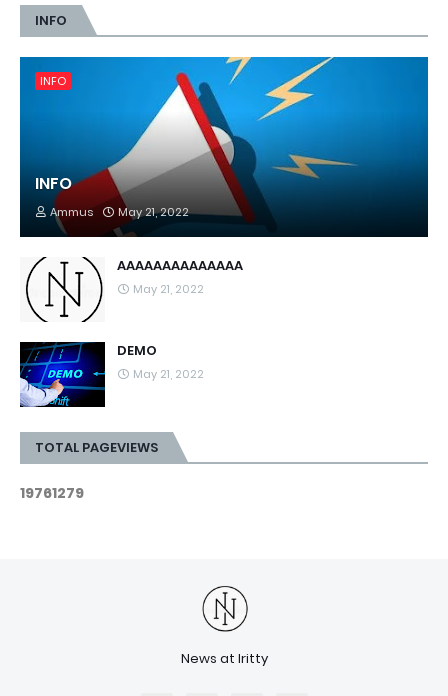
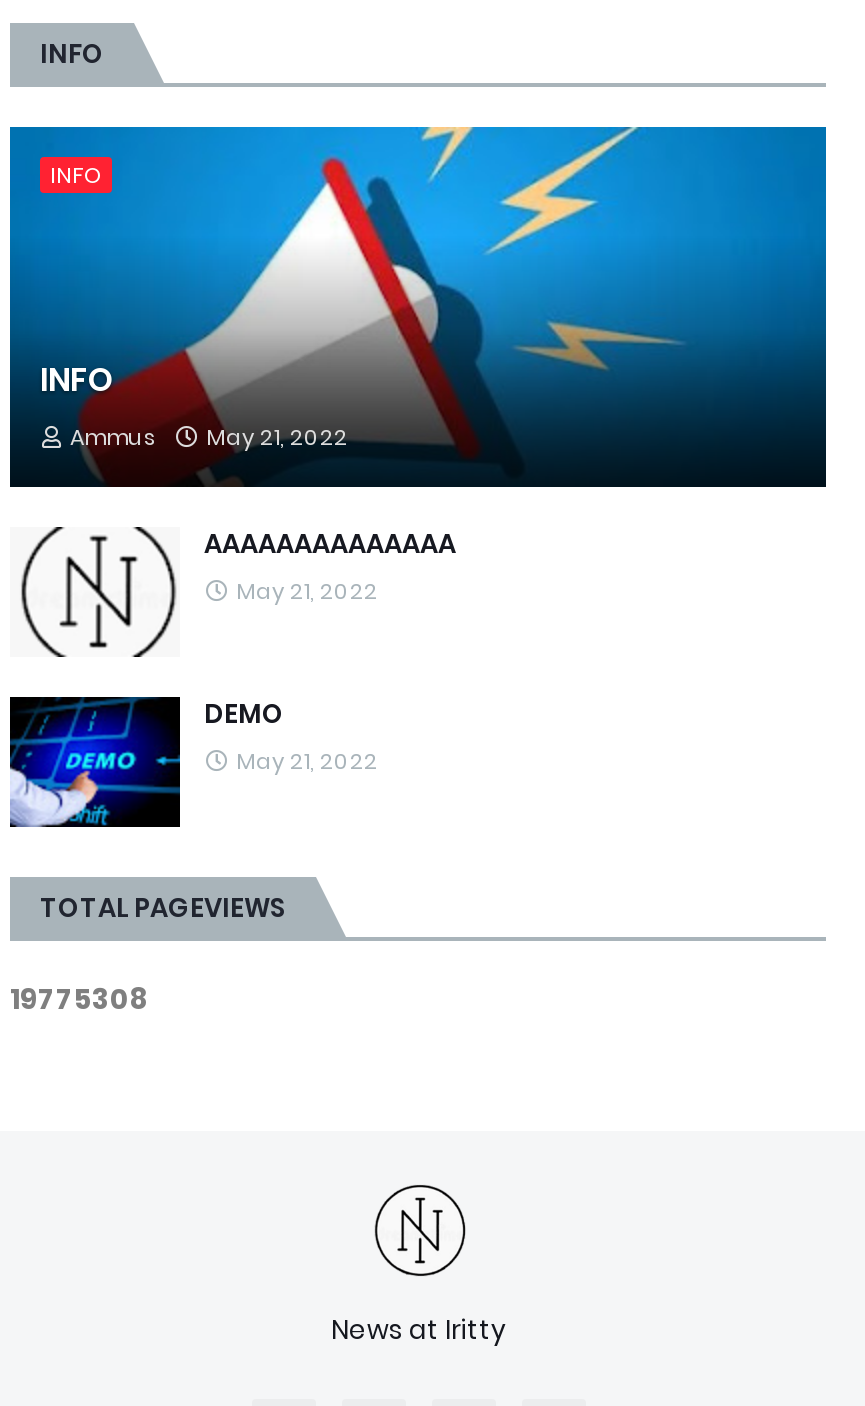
[20,483,84,503] 19761279 -> [10,980,148,1020] 19775308

